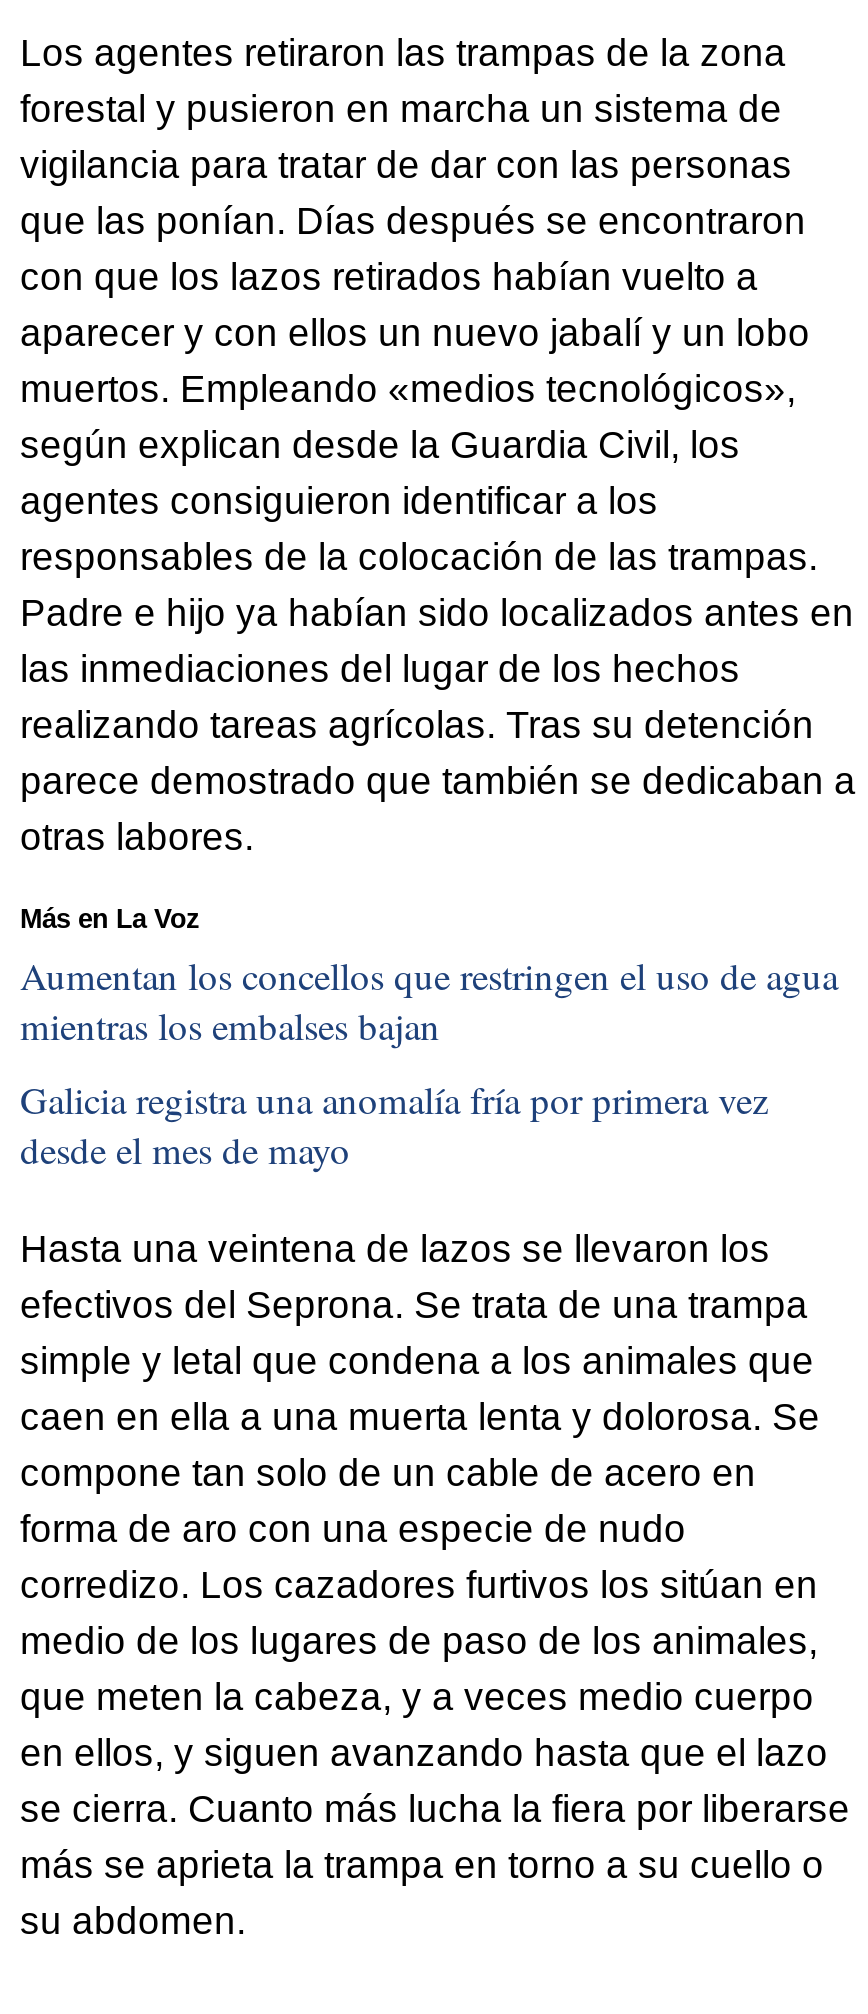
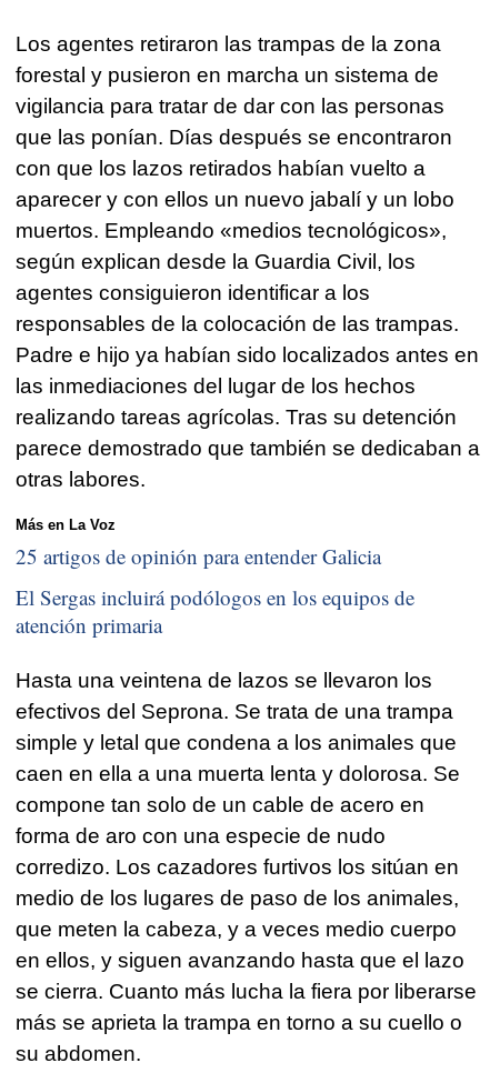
[20,949,838,1049] Aumentan los concellos que restringen el uso de agua | mientras los embalses bajan -> [16,542,381,569] 25 artigos de opinión para entender Galicia
[20,1074,768,1174] Galicia registra una anomalía fría por primera vez | desde el mes de mayo -> [16,583,414,639] El Sergas incluirá podólogos en los equipos de | atención primaria

